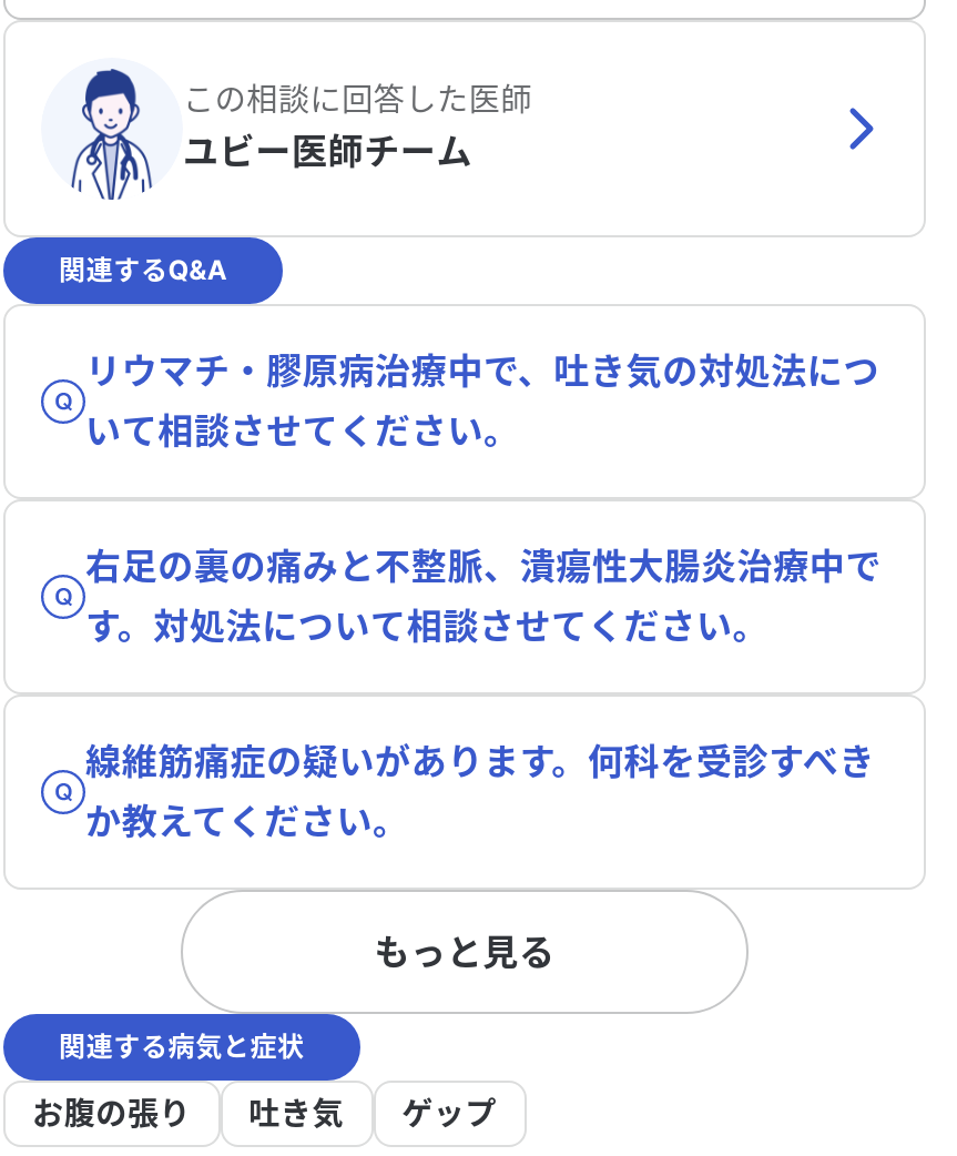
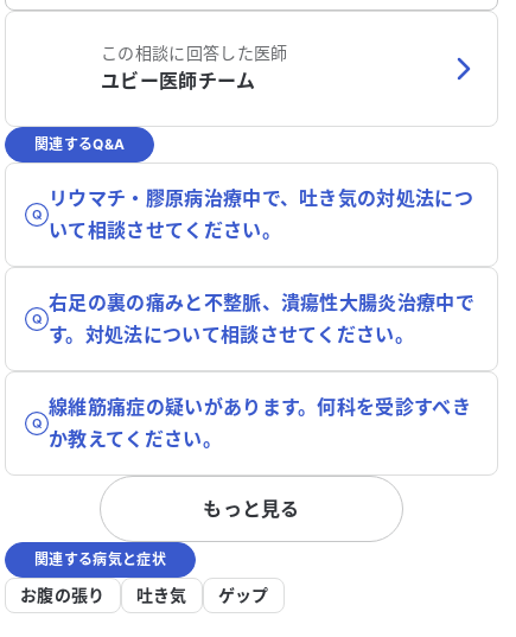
[68,67,154,202] [image] -> none

